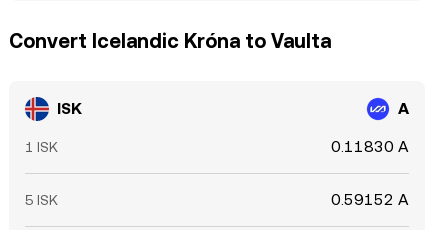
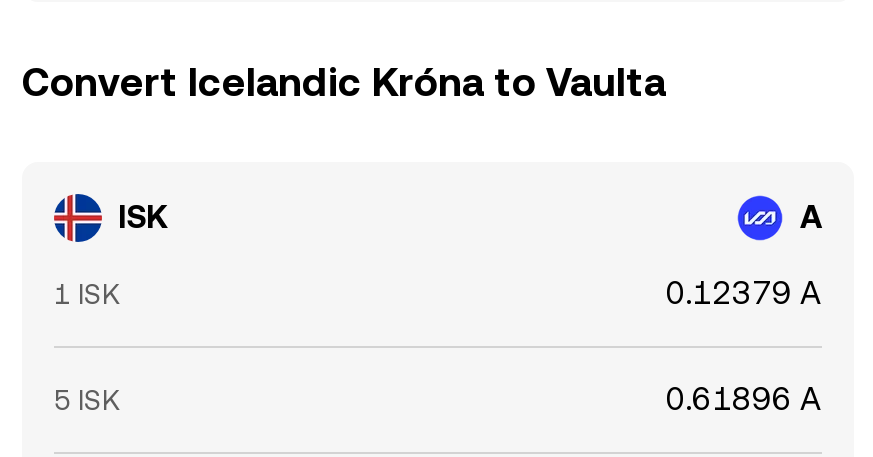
[331,137,409,156] 0.11830 A -> [666,274,822,312] 0.12379 A
[331,190,409,209] 0.59152 A -> [666,380,822,418] 0.61896 A

